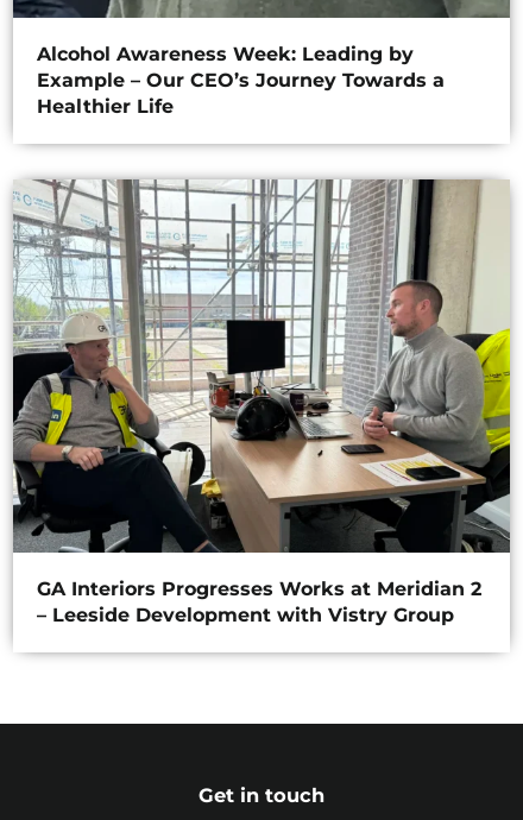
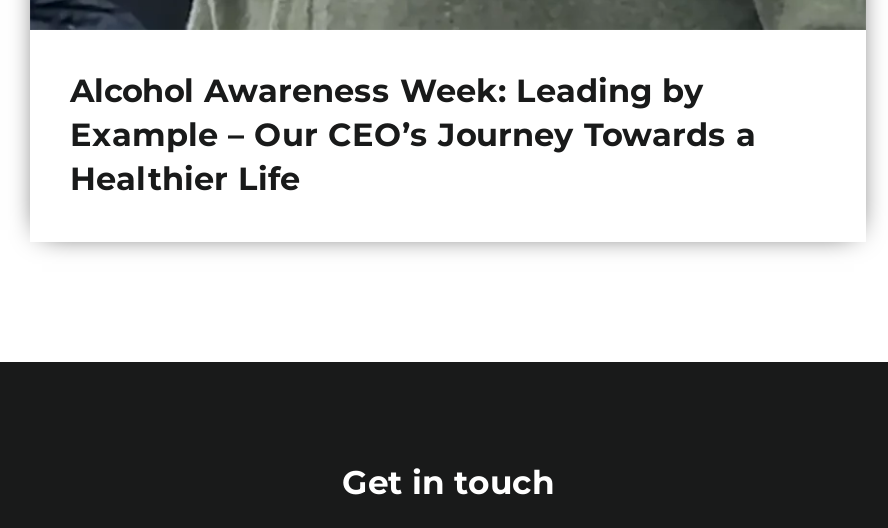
[12,176,511,626] [image] | GA Interiors Progresses Works at Meridian 2 | – Leeside Development with Vistry Group -> none

